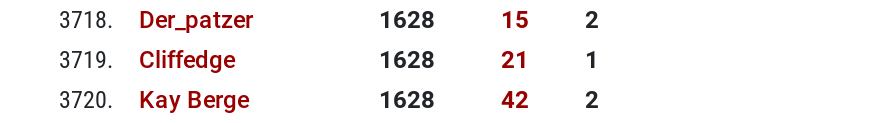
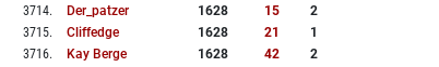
[59,6,253,34] 3718. Der_patzer -> [23,3,129,19] 3714. Der_patzer
[59,46,235,74] 3719. Cliffedge -> [23,25,119,40] 3715. Cliffedge
[59,86,249,114] 3720. Kay Berge -> [23,47,127,62] 3716. Kay Berge

